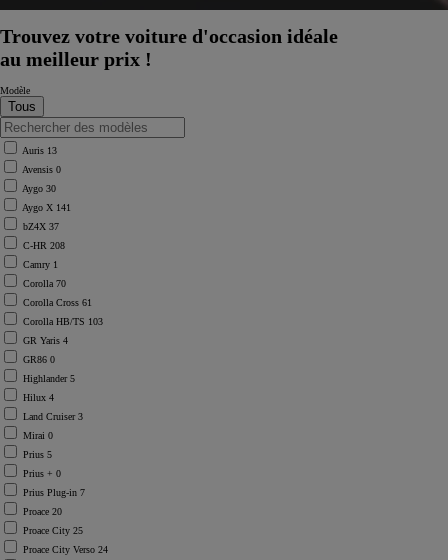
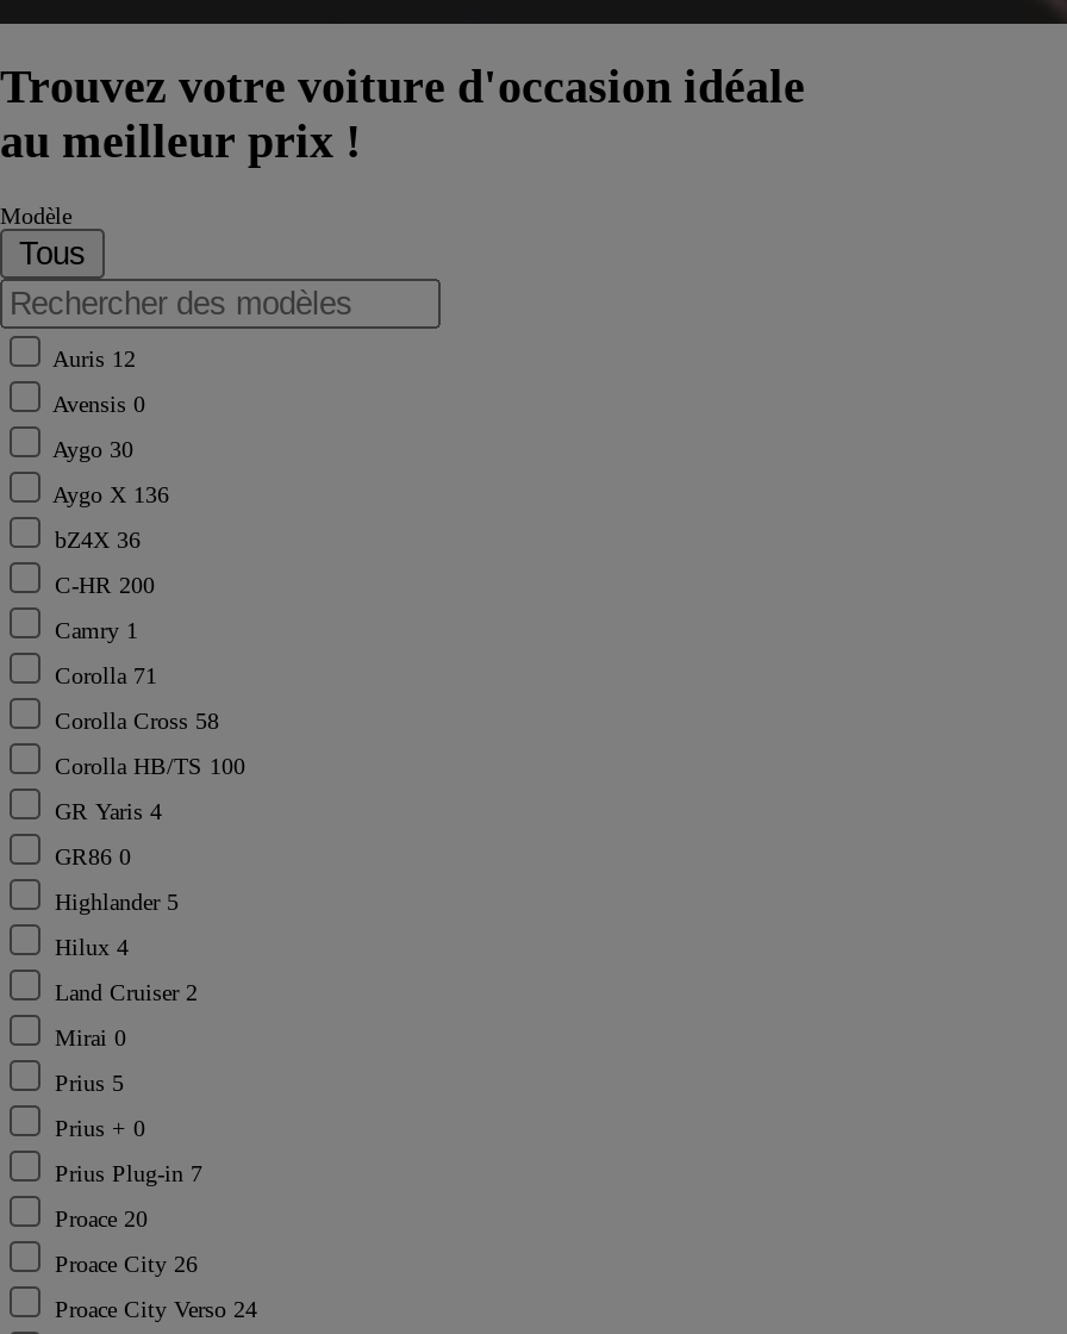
[22,145,57,156] Auris 13 -> [52,345,136,371] Auris 12
[22,202,71,213] Aygo X 141 -> [52,481,169,507] Aygo X 136
[23,221,59,232] bZ4X 37 -> [55,526,141,552] bZ4X 36
[23,240,65,251] C-HR 208 -> [55,571,155,597] C-HR 200
[23,278,66,289] Corolla 70 -> [55,662,157,688] Corolla 71
[23,297,92,308] Corolla Cross 61 -> [55,707,219,733] Corolla Cross 58
[23,316,103,327] Corolla HB/TS 103 -> [55,752,245,778] Corolla HB/TS 100
[23,411,83,422] Land Cruiser 3 -> [55,979,198,1005] Land Cruiser 2
[23,525,83,536] Proace City 25 -> [55,1250,198,1276] Proace City 26

